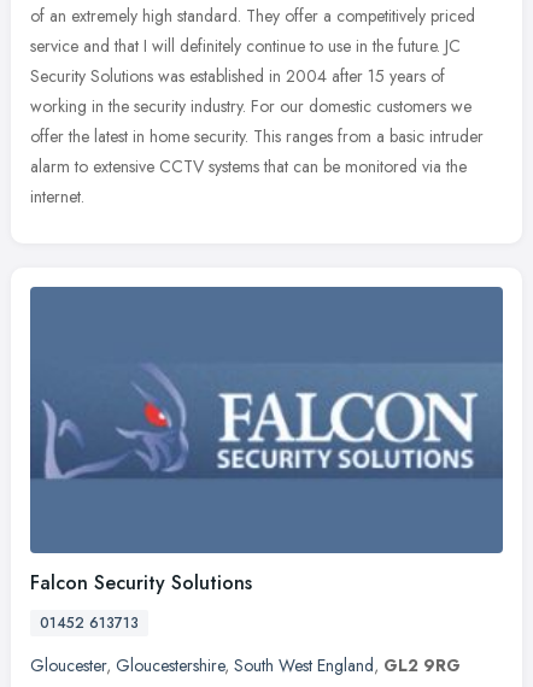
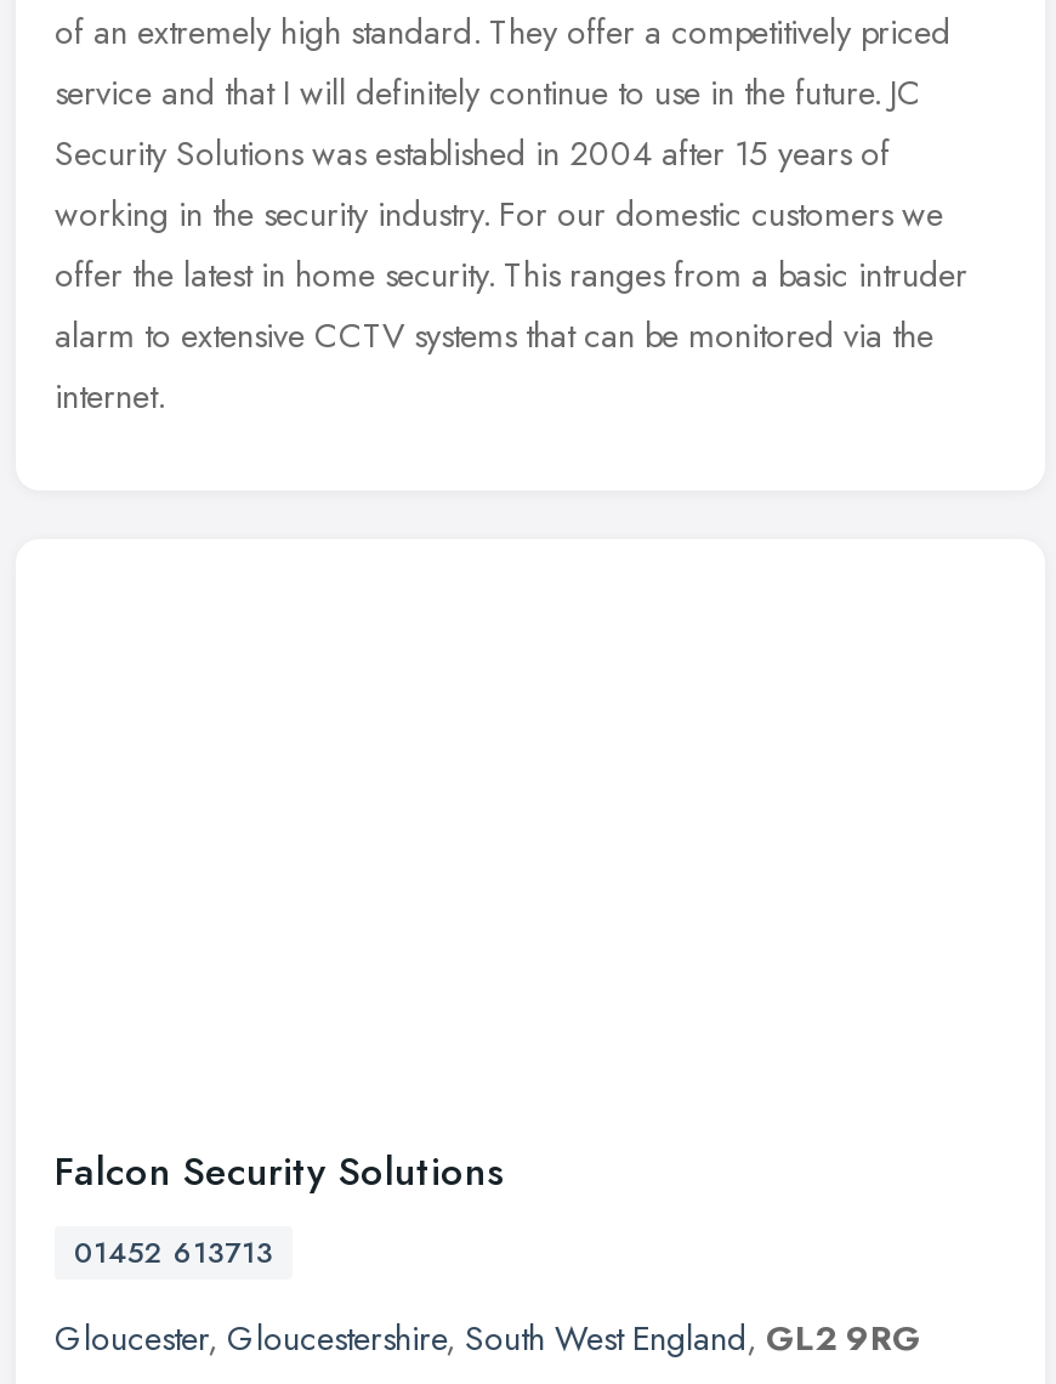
[29,286,504,554] [image] -> none

